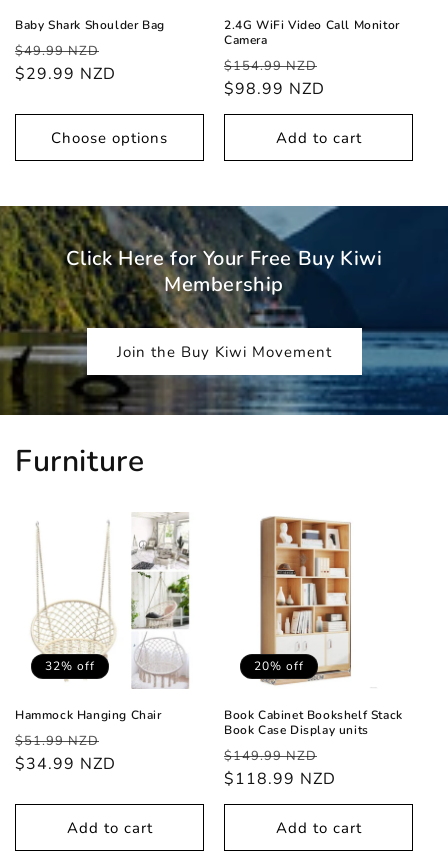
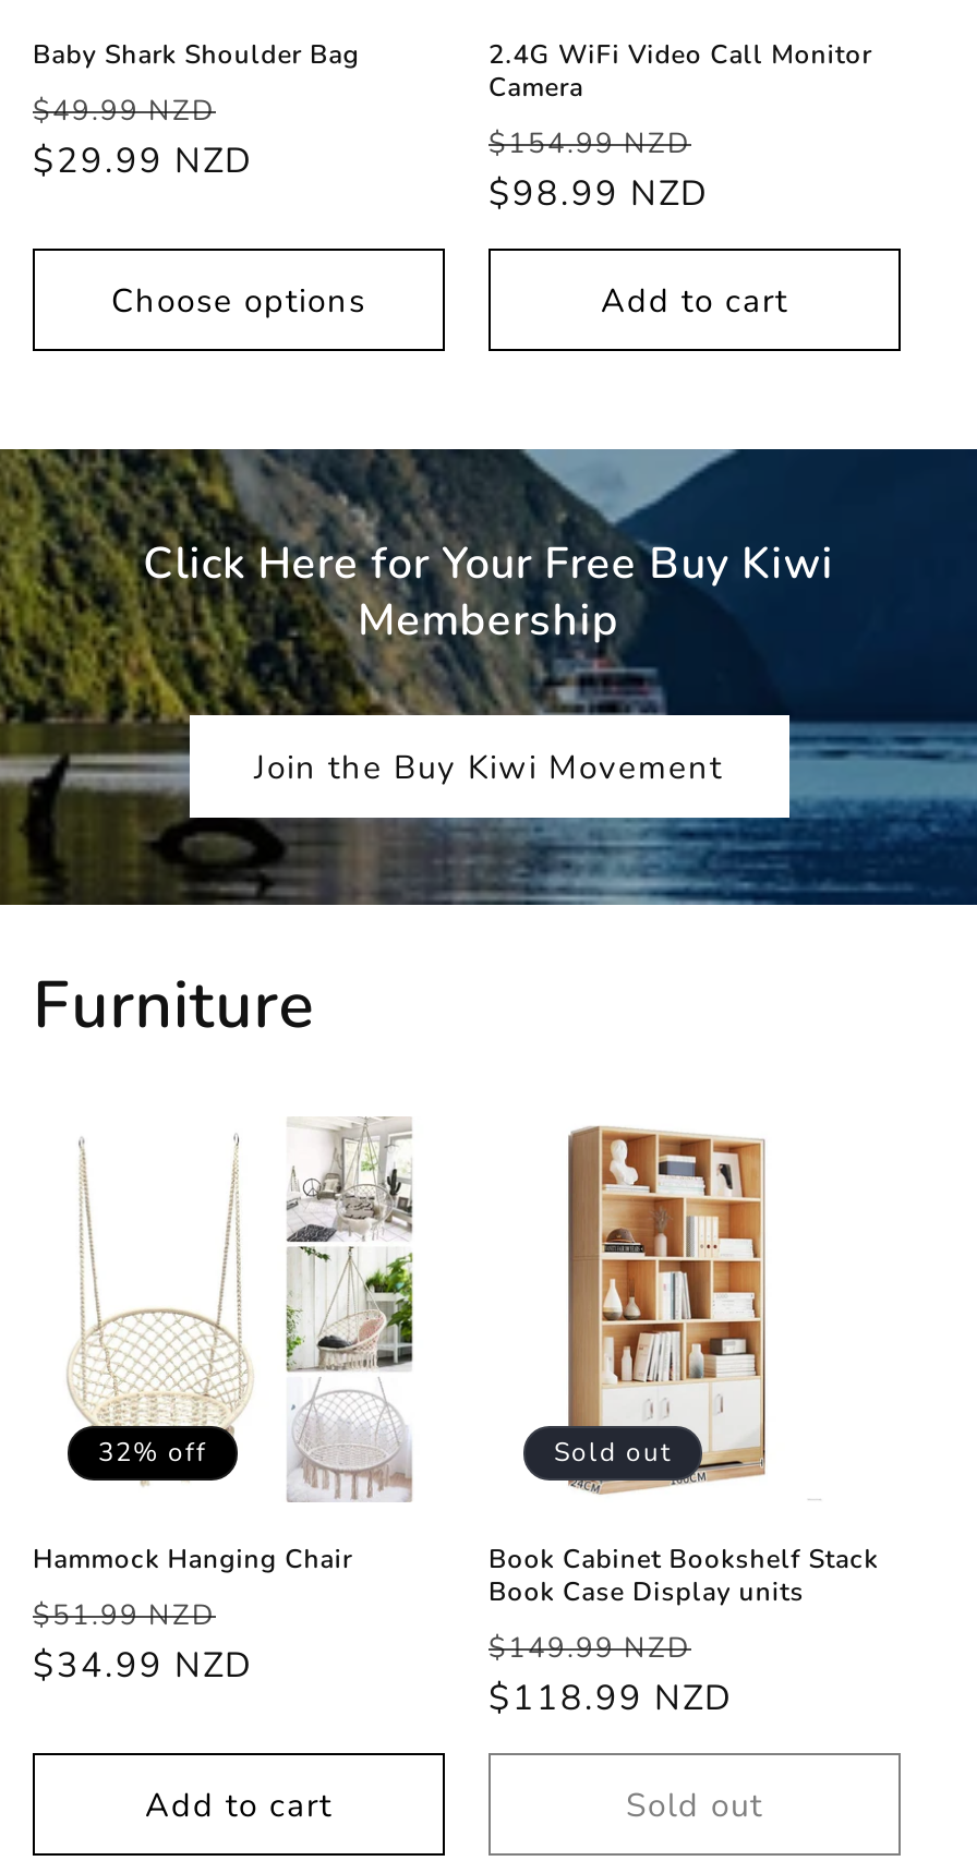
[254,658,304,674] 20% off -> [554,1435,672,1470] Sold out
[275,818,361,838] Add to cart -> [626,1783,763,1827] Sold out

